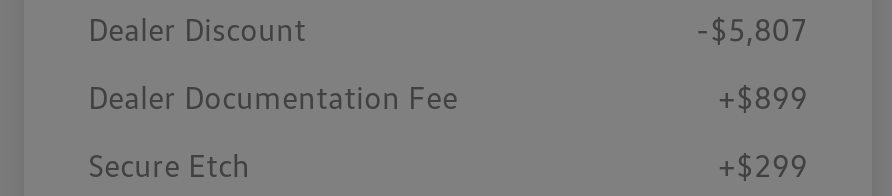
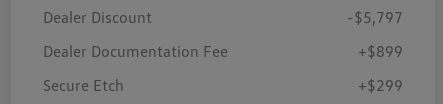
[696,9,808,49] -$5,807 -> [347,7,403,27] -$5,797

